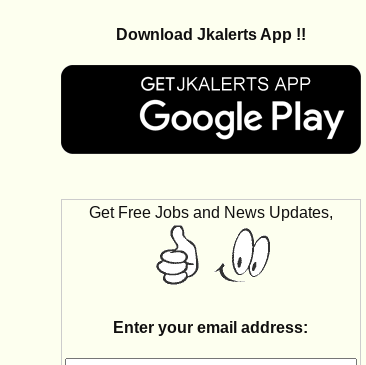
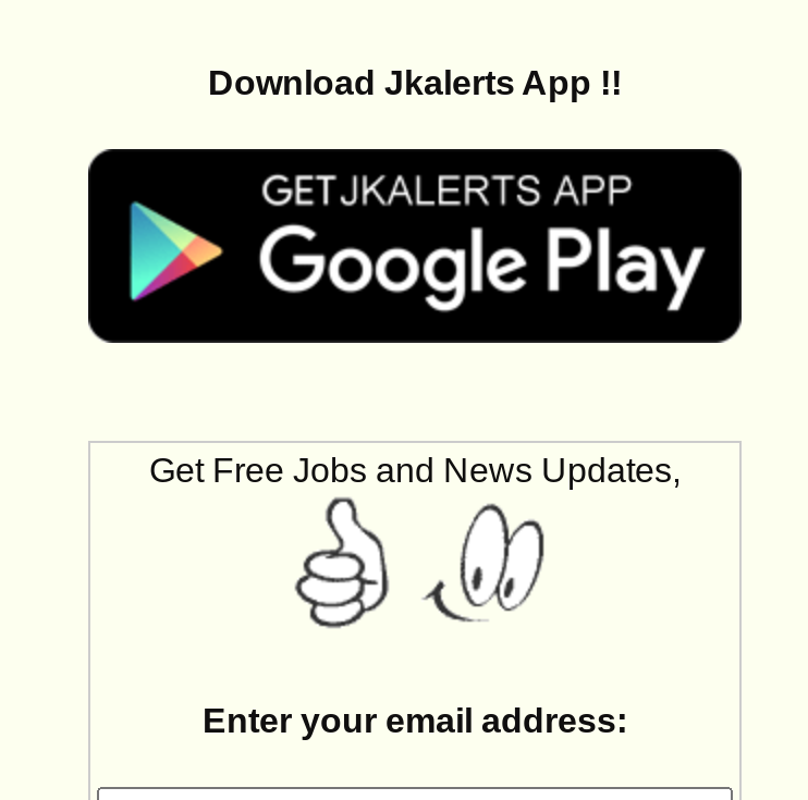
none -> [127,199,225,301] [image]

